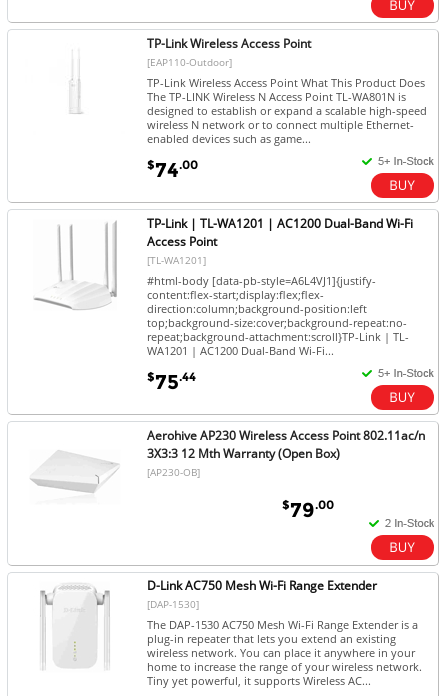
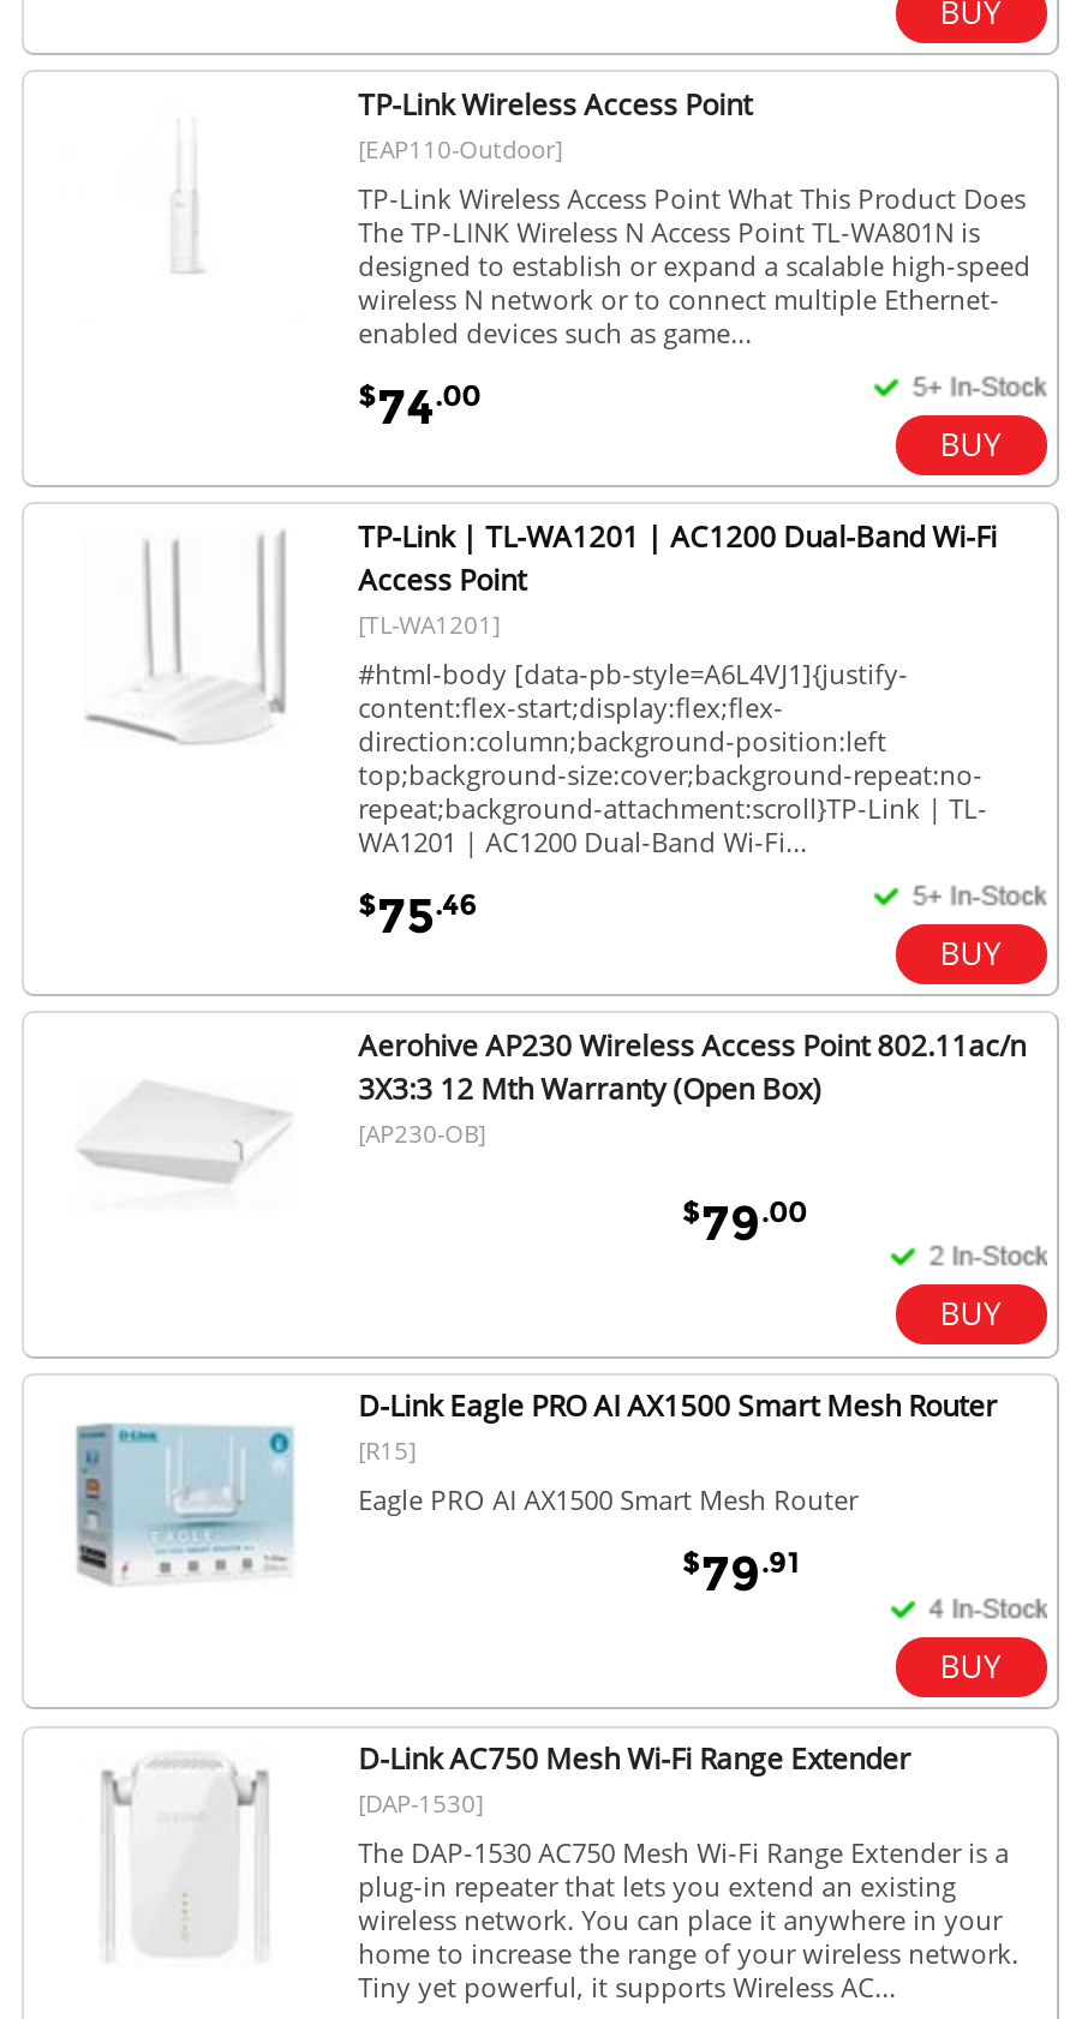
[147,369,196,393] $75.44 -> [358,885,478,944] $75.46
none -> [74,1386,997,1604] [image] | D-Link Eagle PRO AI AX1500 Smart Mesh Router | [R15] | Eagle PRO AI AX1500 Smart Mesh Router | $79.91

